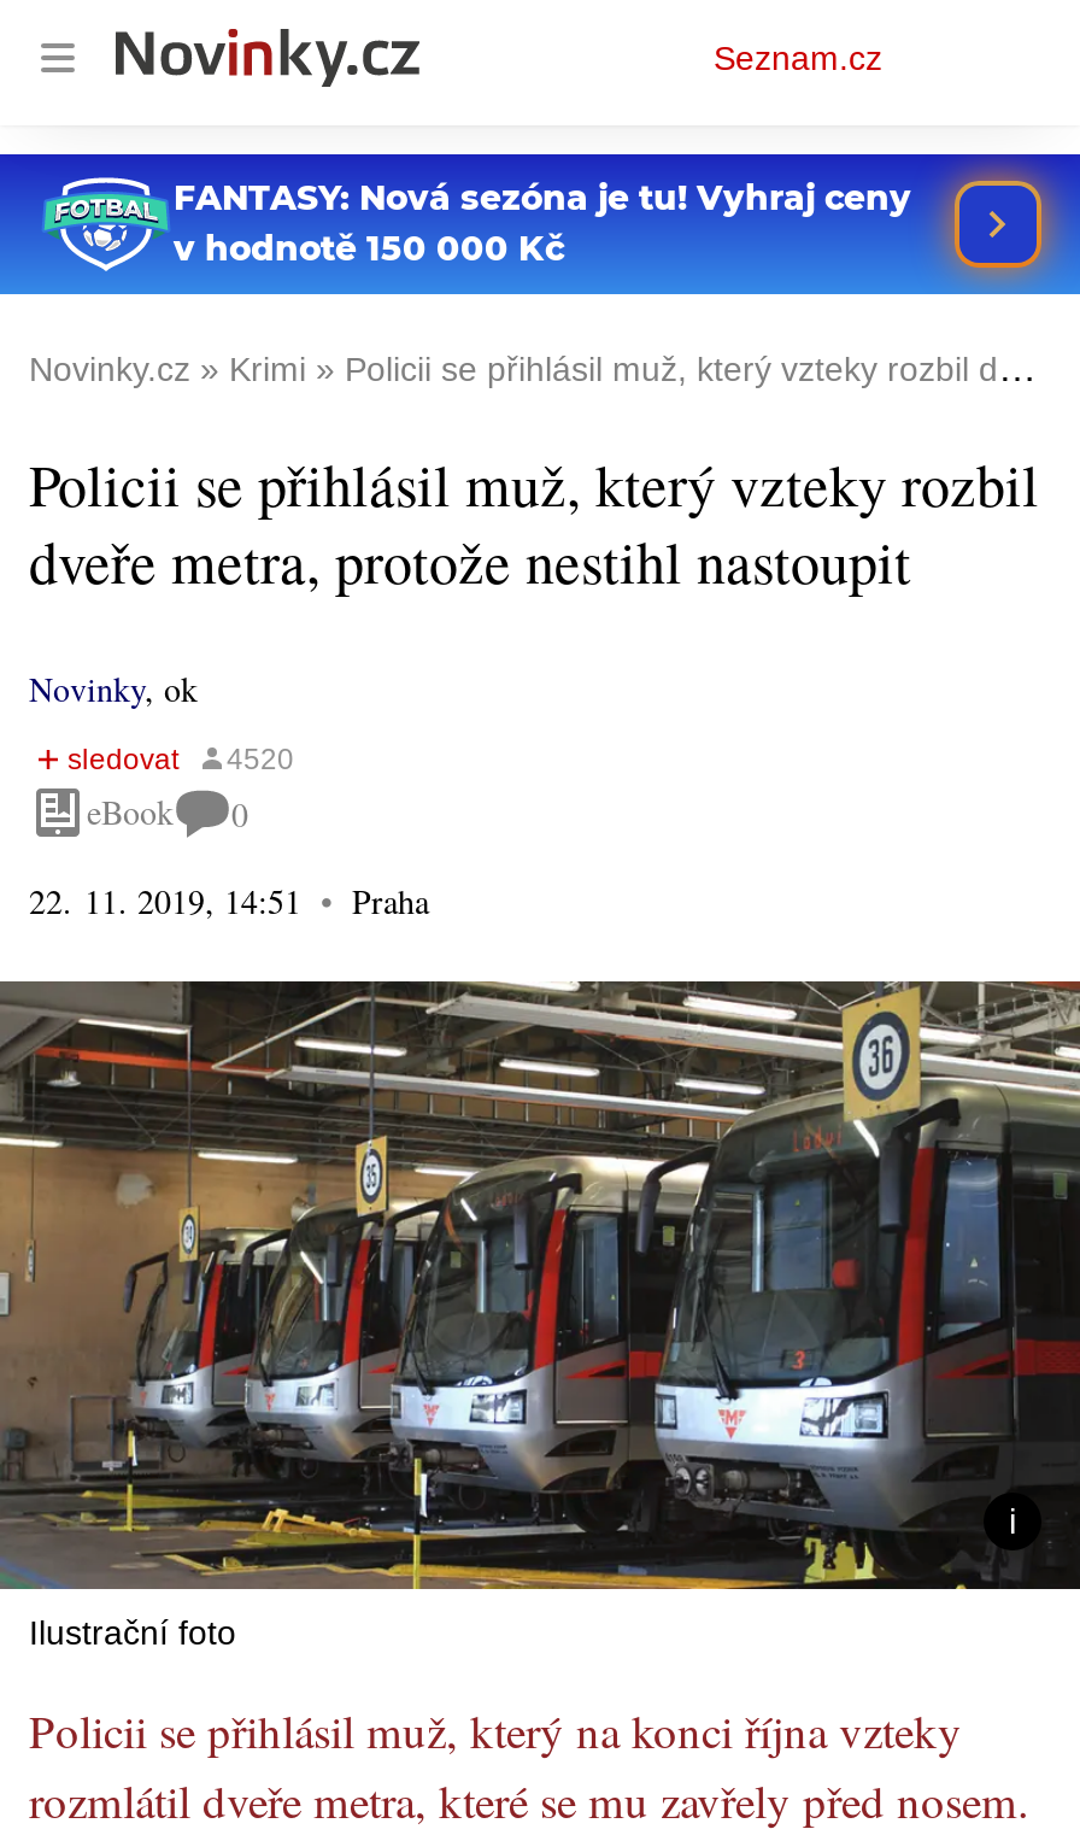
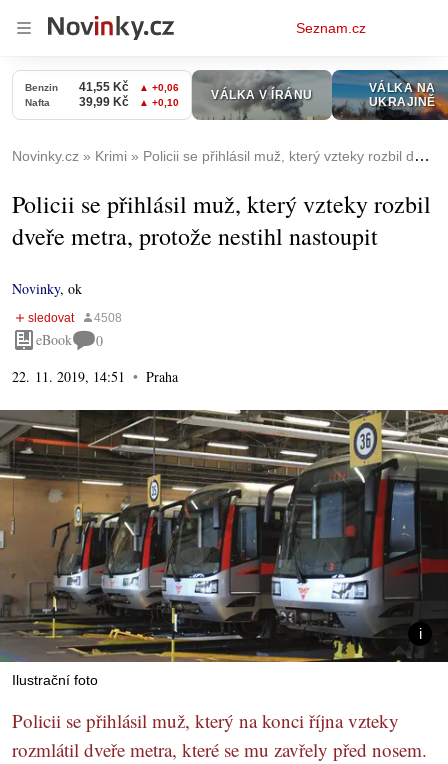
[7,152,1073,297] [image] -> [3,68,445,125] [image]

